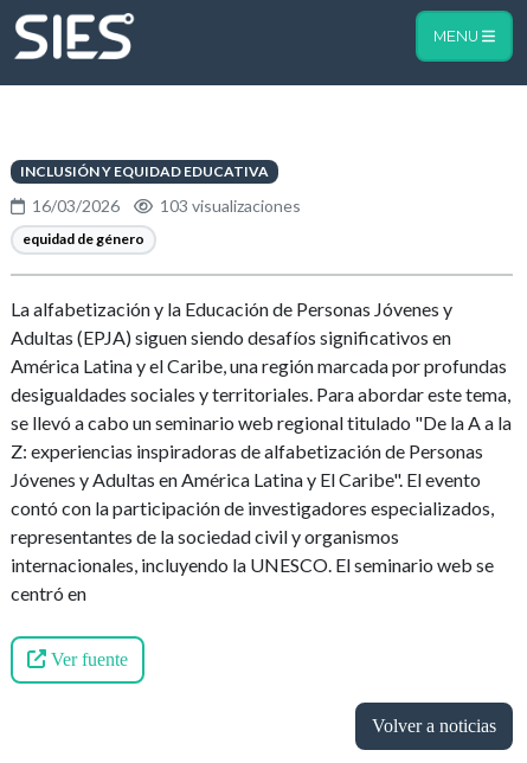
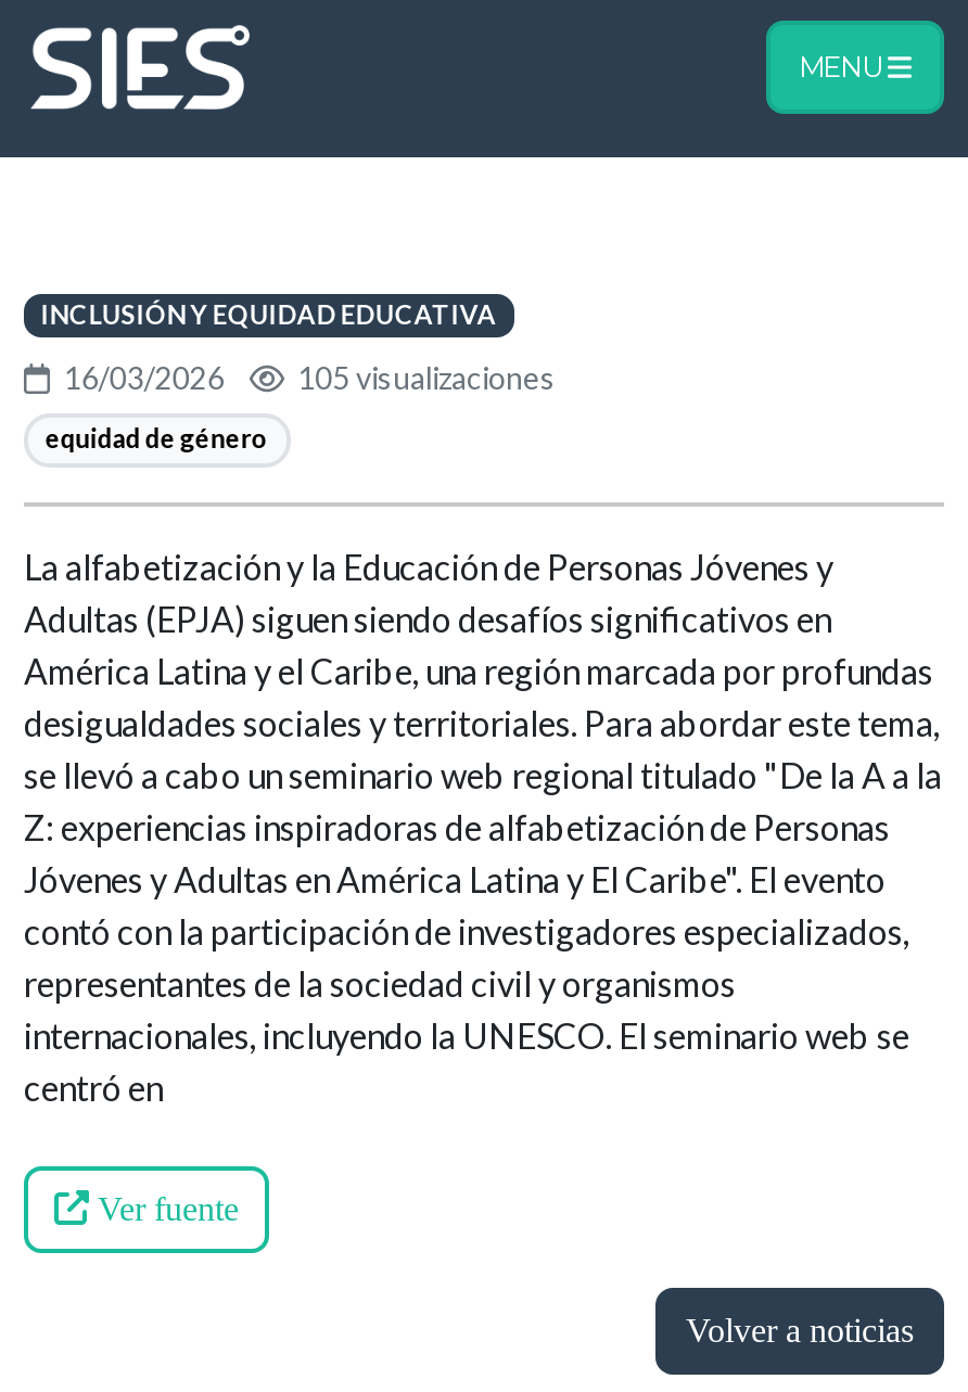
[153,196,301,216] 103 visualizaciones -> [284,360,556,397] 105 visualizaciones

